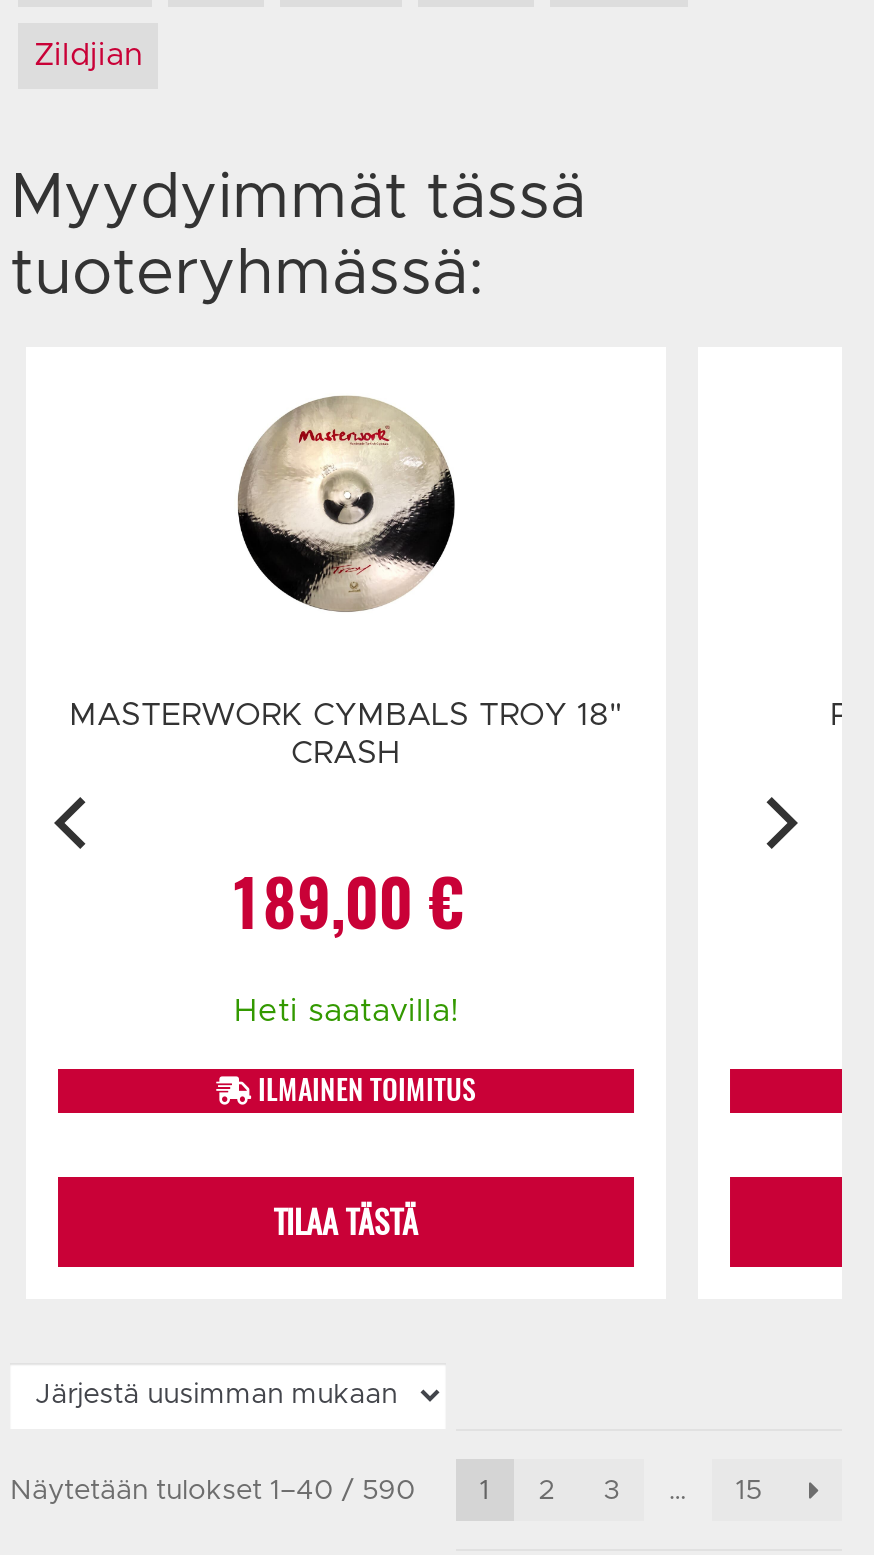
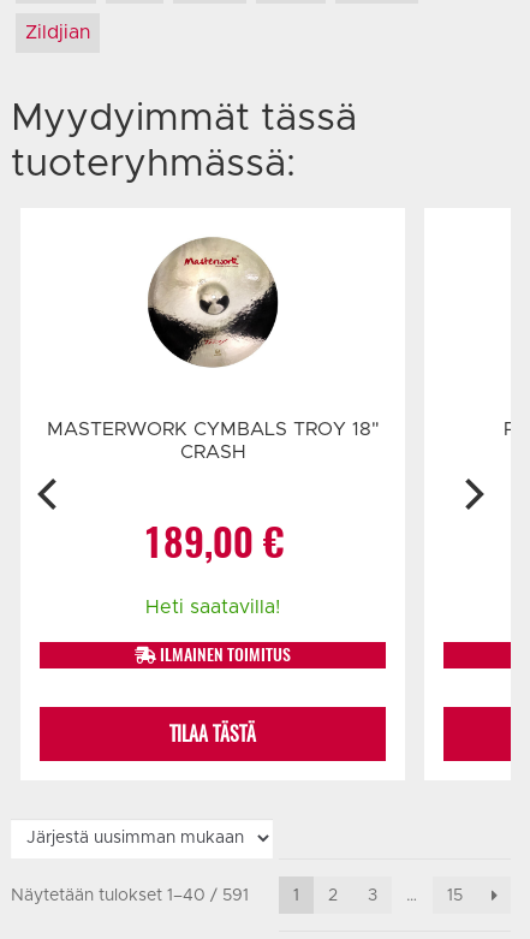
[10,1476,416,1504] Näytetään tulokset 1–40 / 590 -> [11,887,249,904] Näytetään tulokset 1–40 / 591

